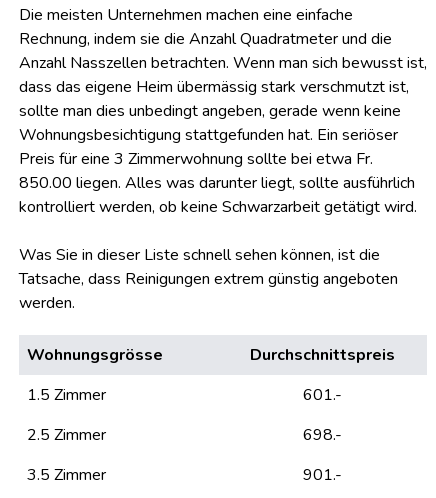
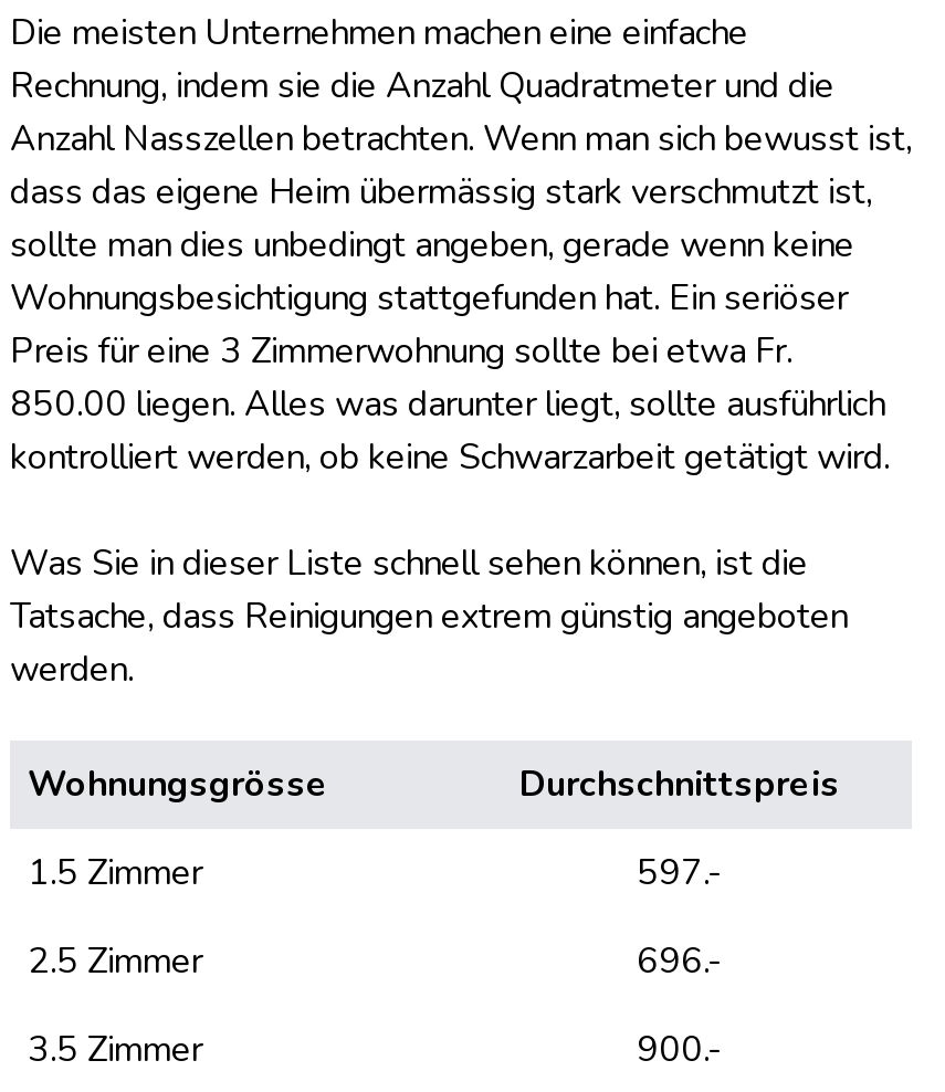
[302,384,341,406] 601.- -> [637,850,723,899] 597.-
[302,424,341,446] 698.- -> [637,938,723,987] 696.-
[302,464,341,486] 901.- -> [637,1027,723,1075] 900.-

